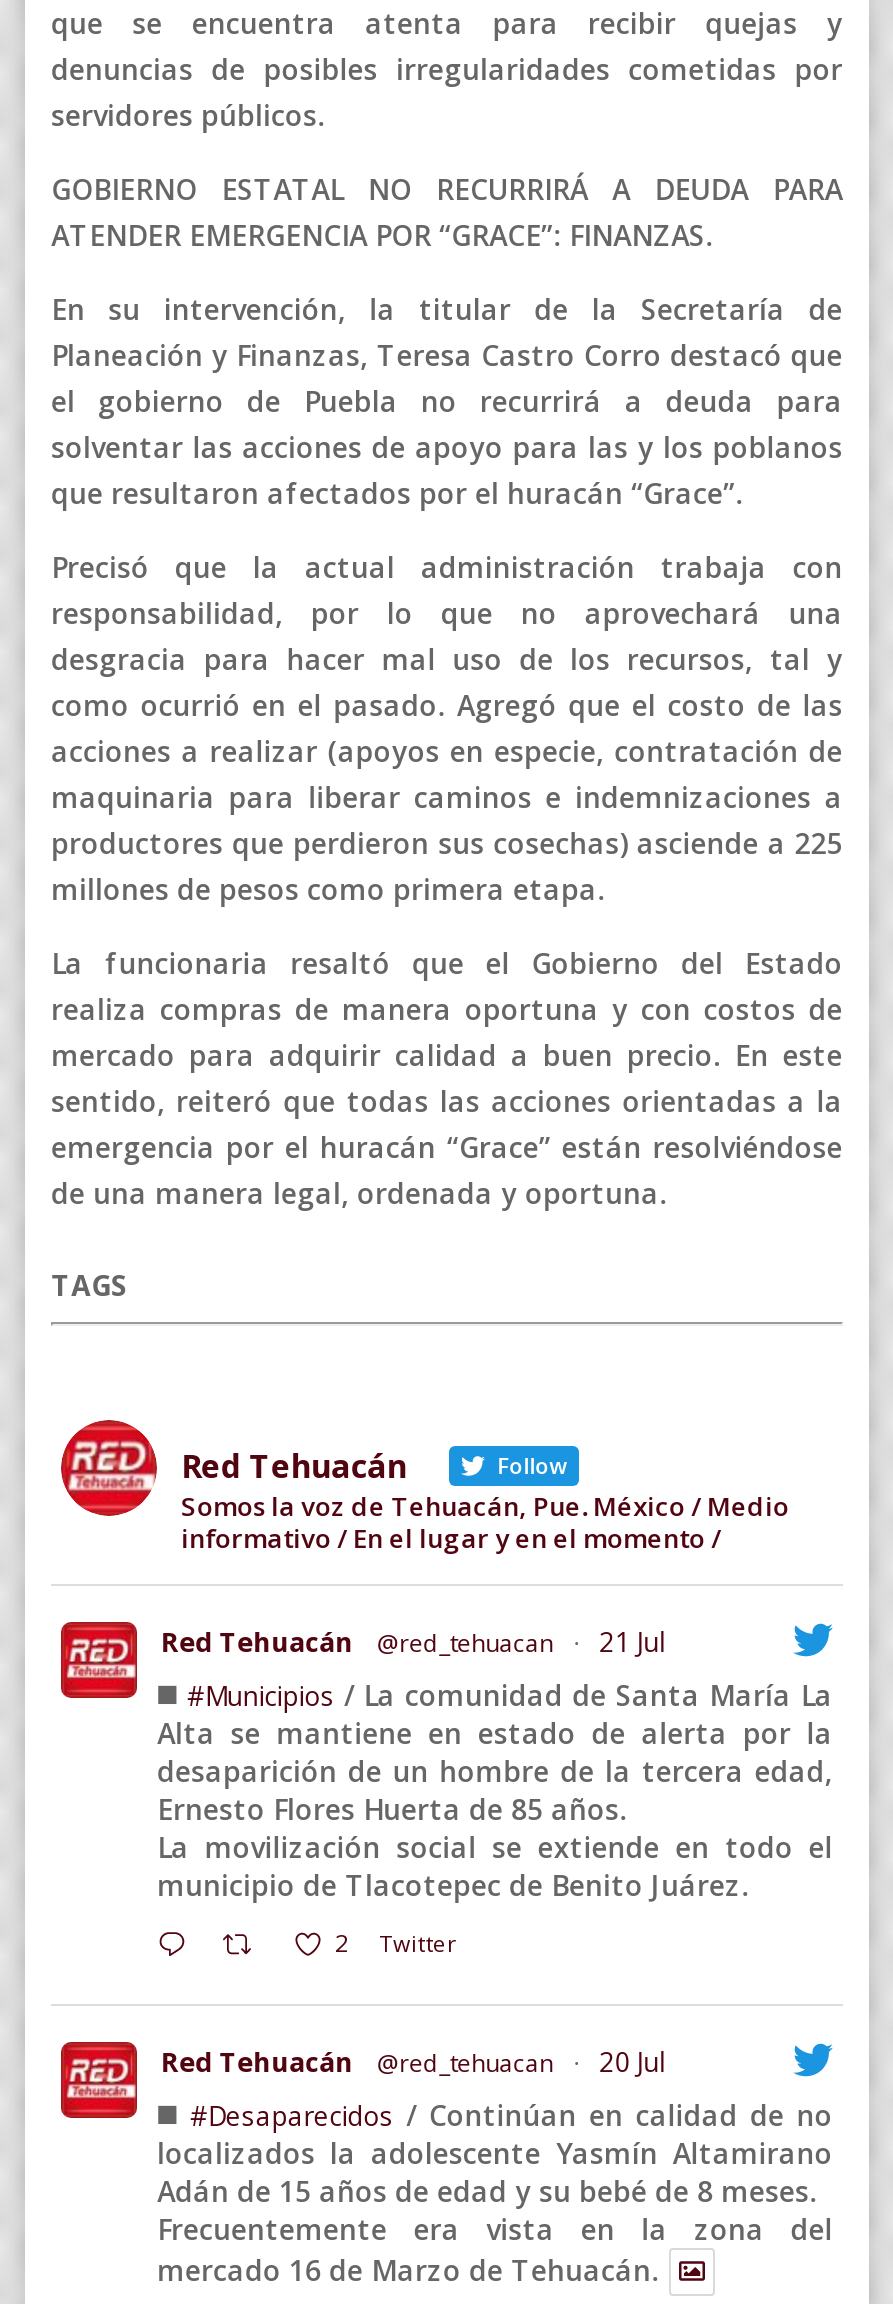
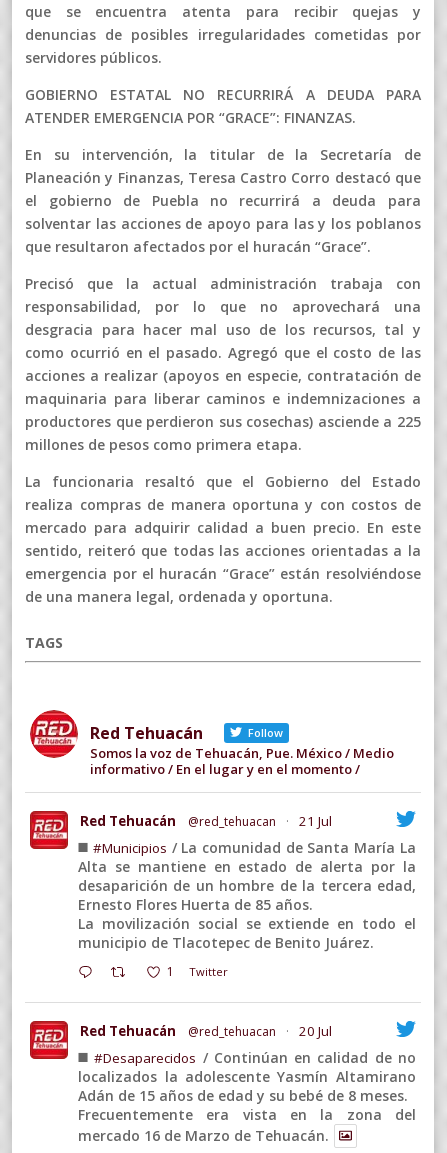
[335,1926,457,1960] 2 Twitter -> [167,963,228,980] 1 Twitter

